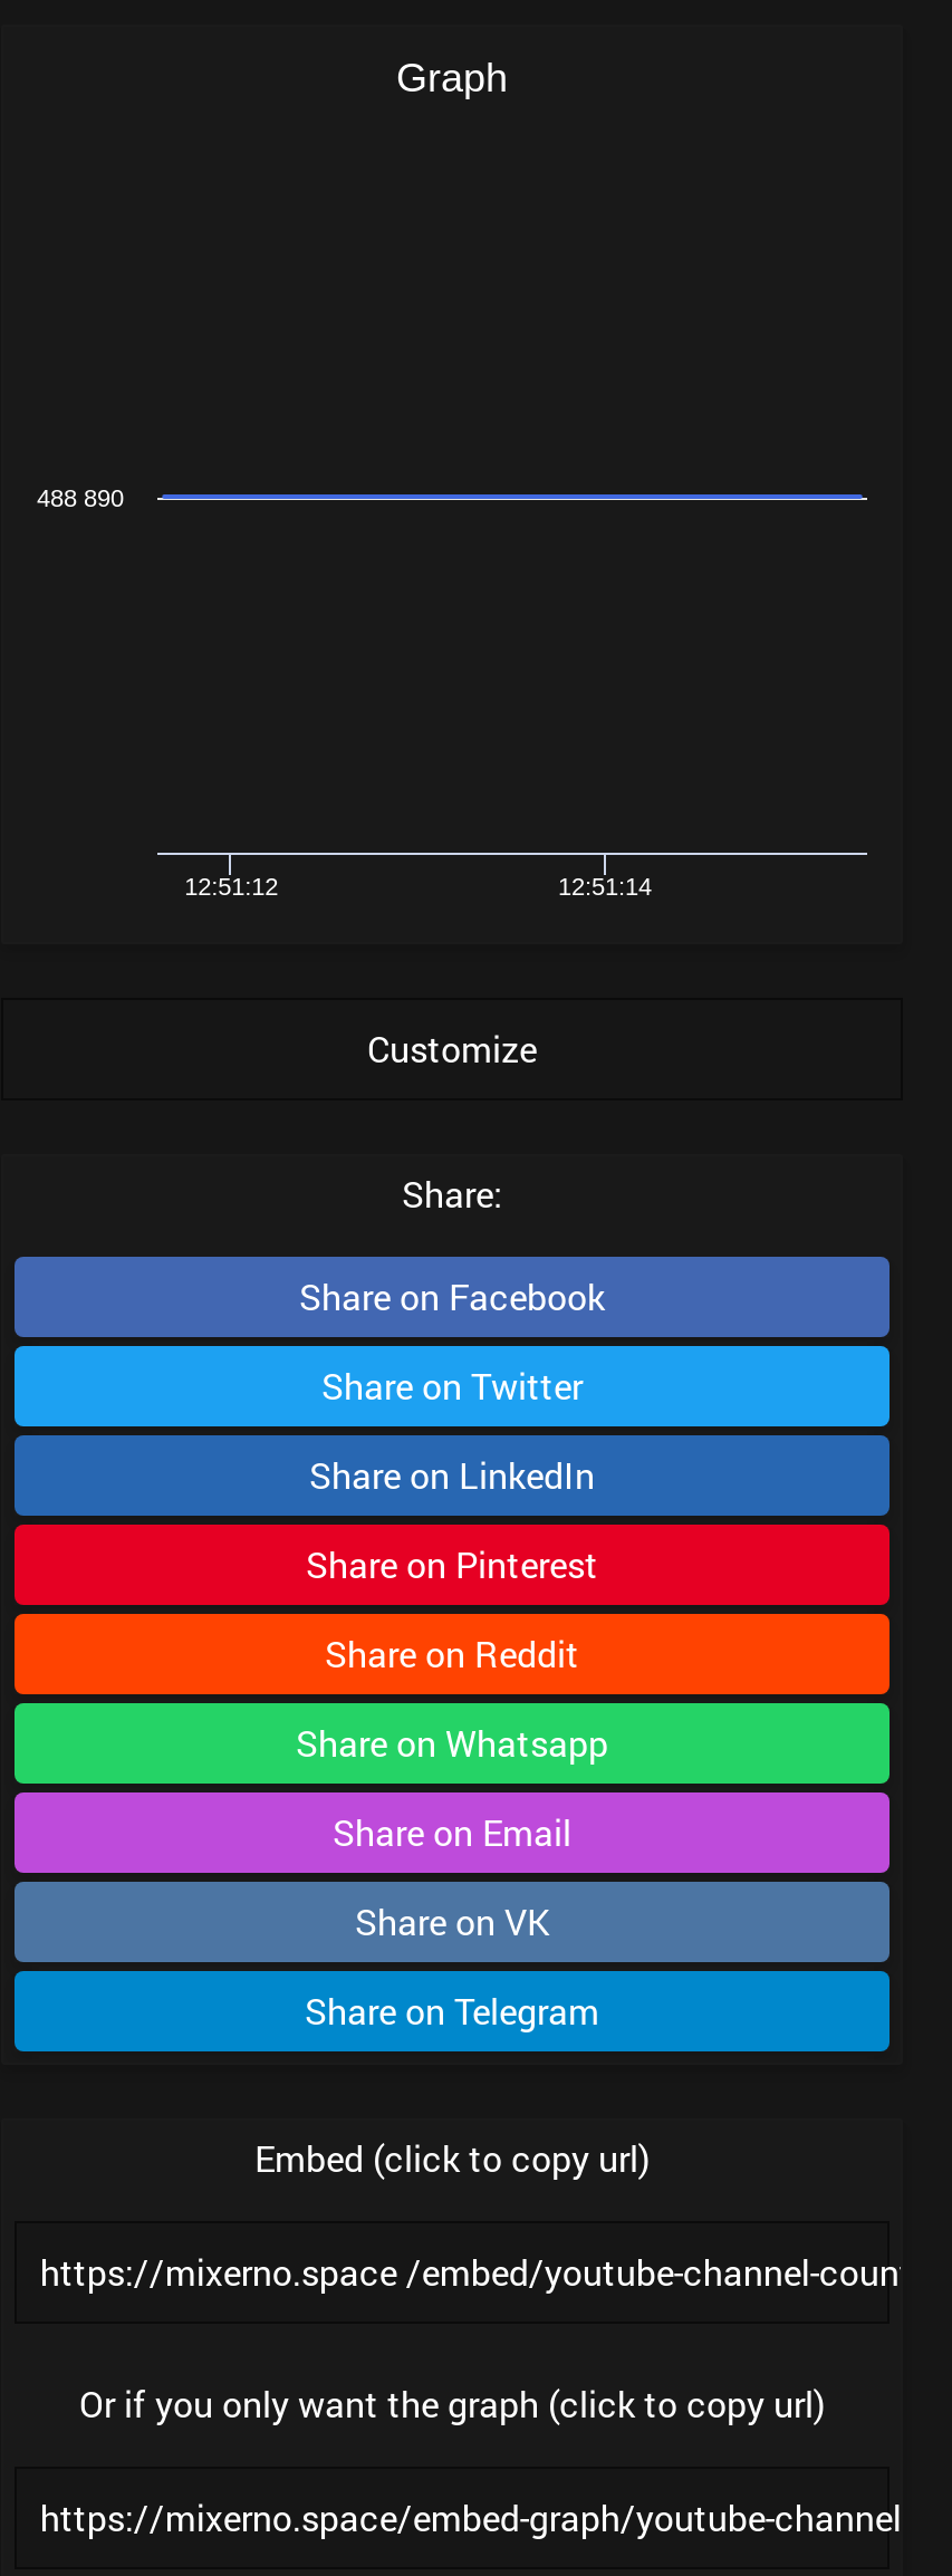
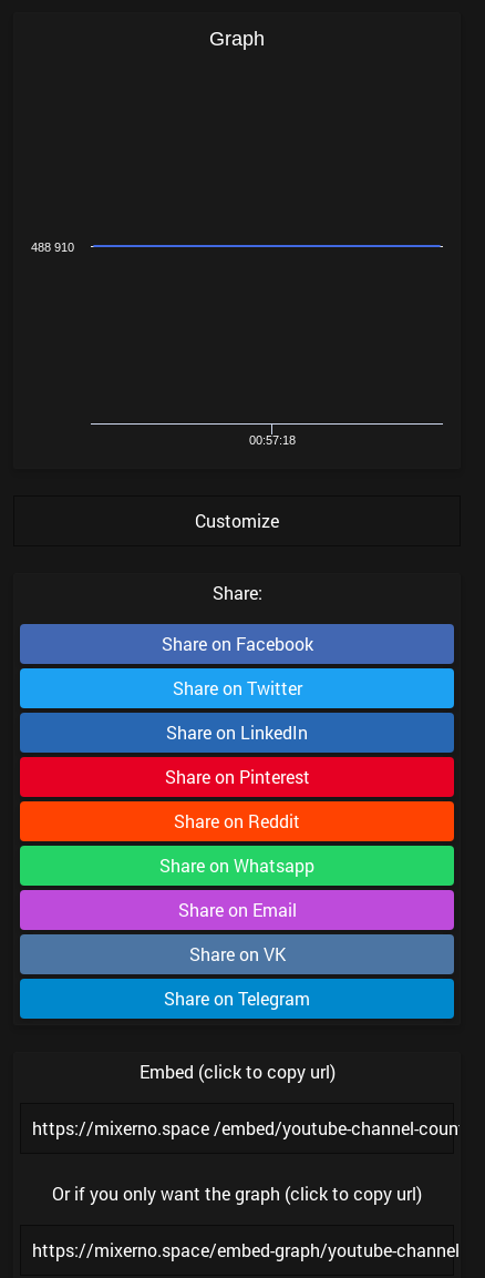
[38,484,125,511] 488 890 -> [31,240,75,253] 488 910
[185,872,653,900] 12:51:12 | 12:51:14 -> [250,433,297,446] 00:57:18

